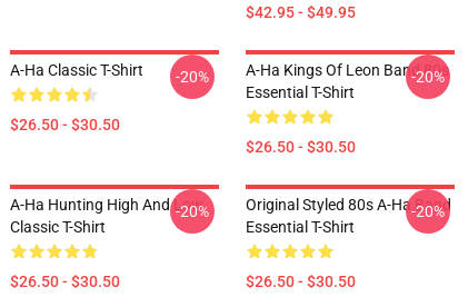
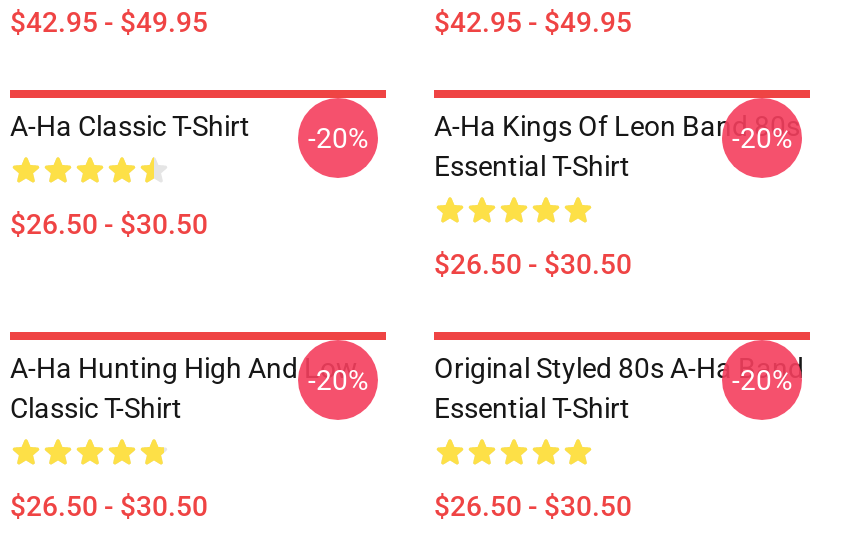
none -> [10,6,208,38] $42.95 - $49.95

